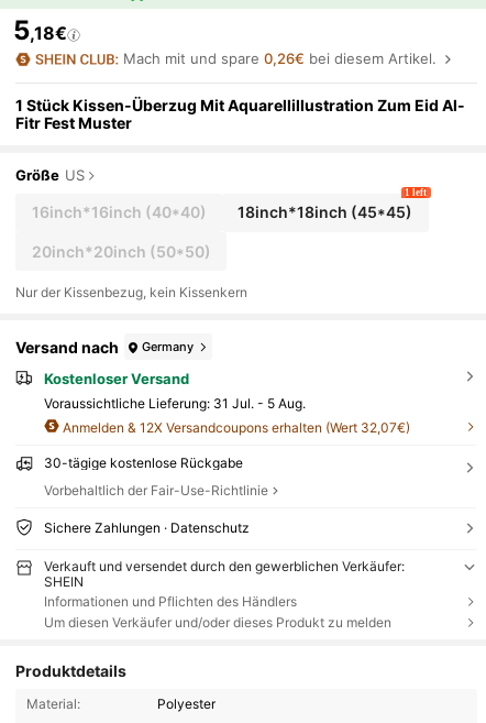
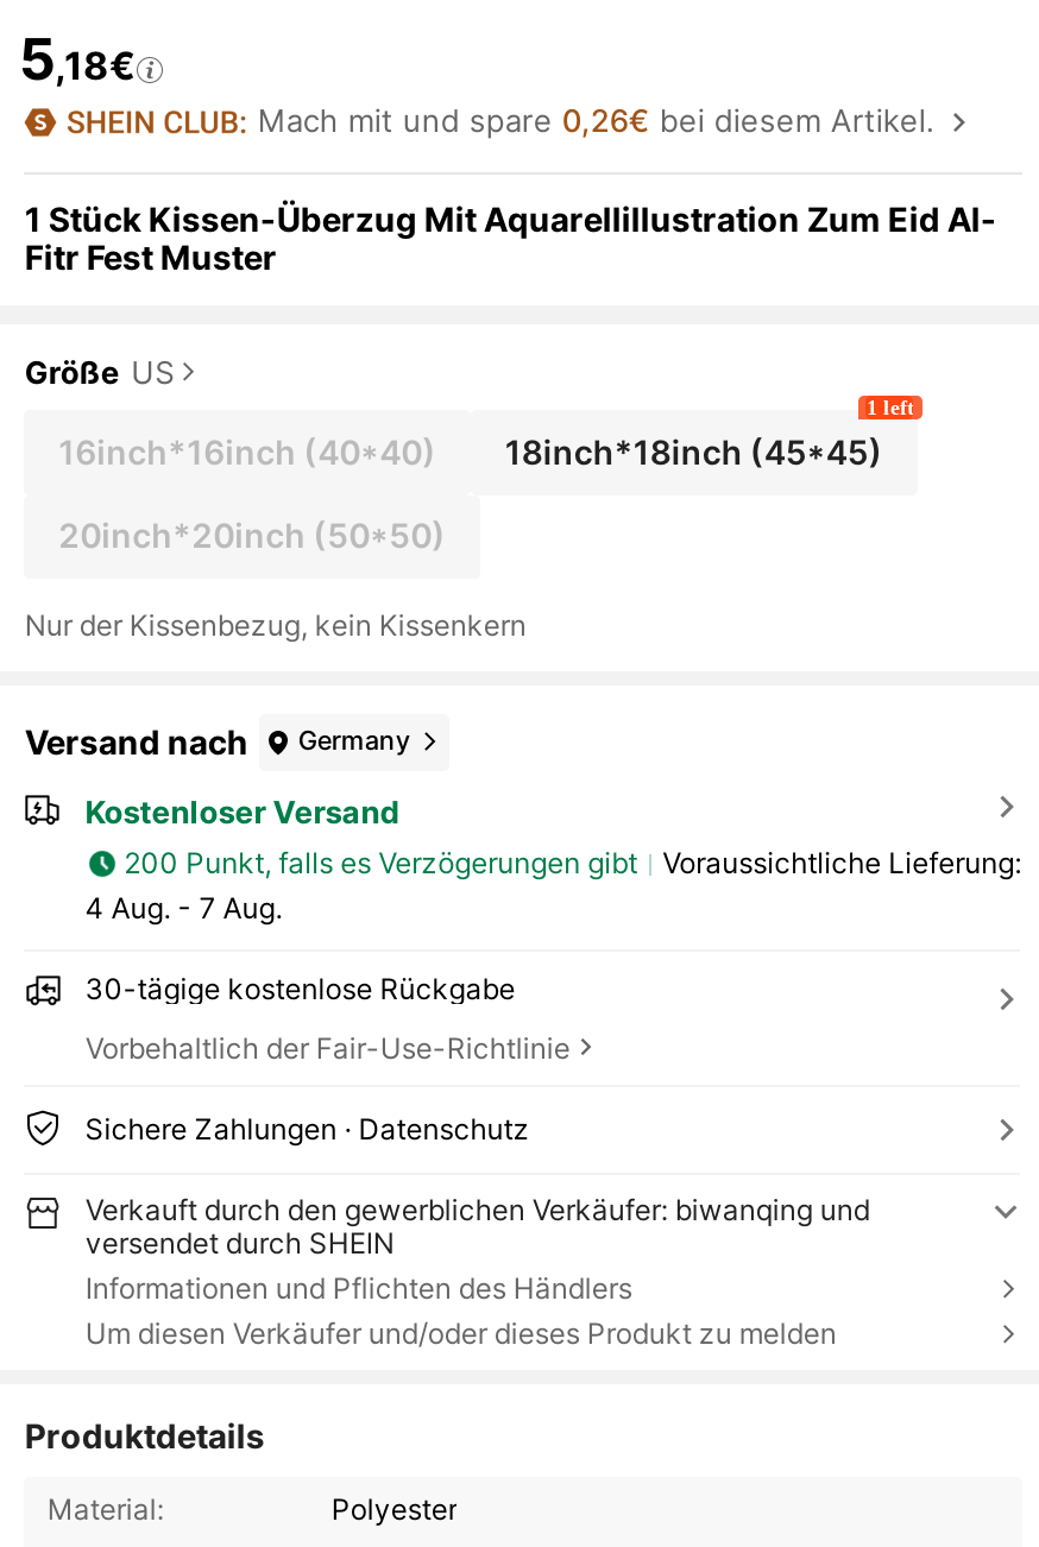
[44,395,410,435] Voraussichtliche Lieferung: 31 Jul. - 5 Aug. | Anmelden & 12X Versandcoupons erhalten (Wert 32,07€) -> [85,846,1021,925] 200 Punkt, falls es Verzögerungen gibt | Voraussichtliche Lieferung: | 4 Aug. - 7 Aug.
[44,557,405,589] Verkauft und versendet durch den gewerblichen Verkäufer: | SHEIN -> [85,1192,870,1261] Verkauft durch den gewerblichen Verkäufer: biwanqing und | versendet durch SHEIN

